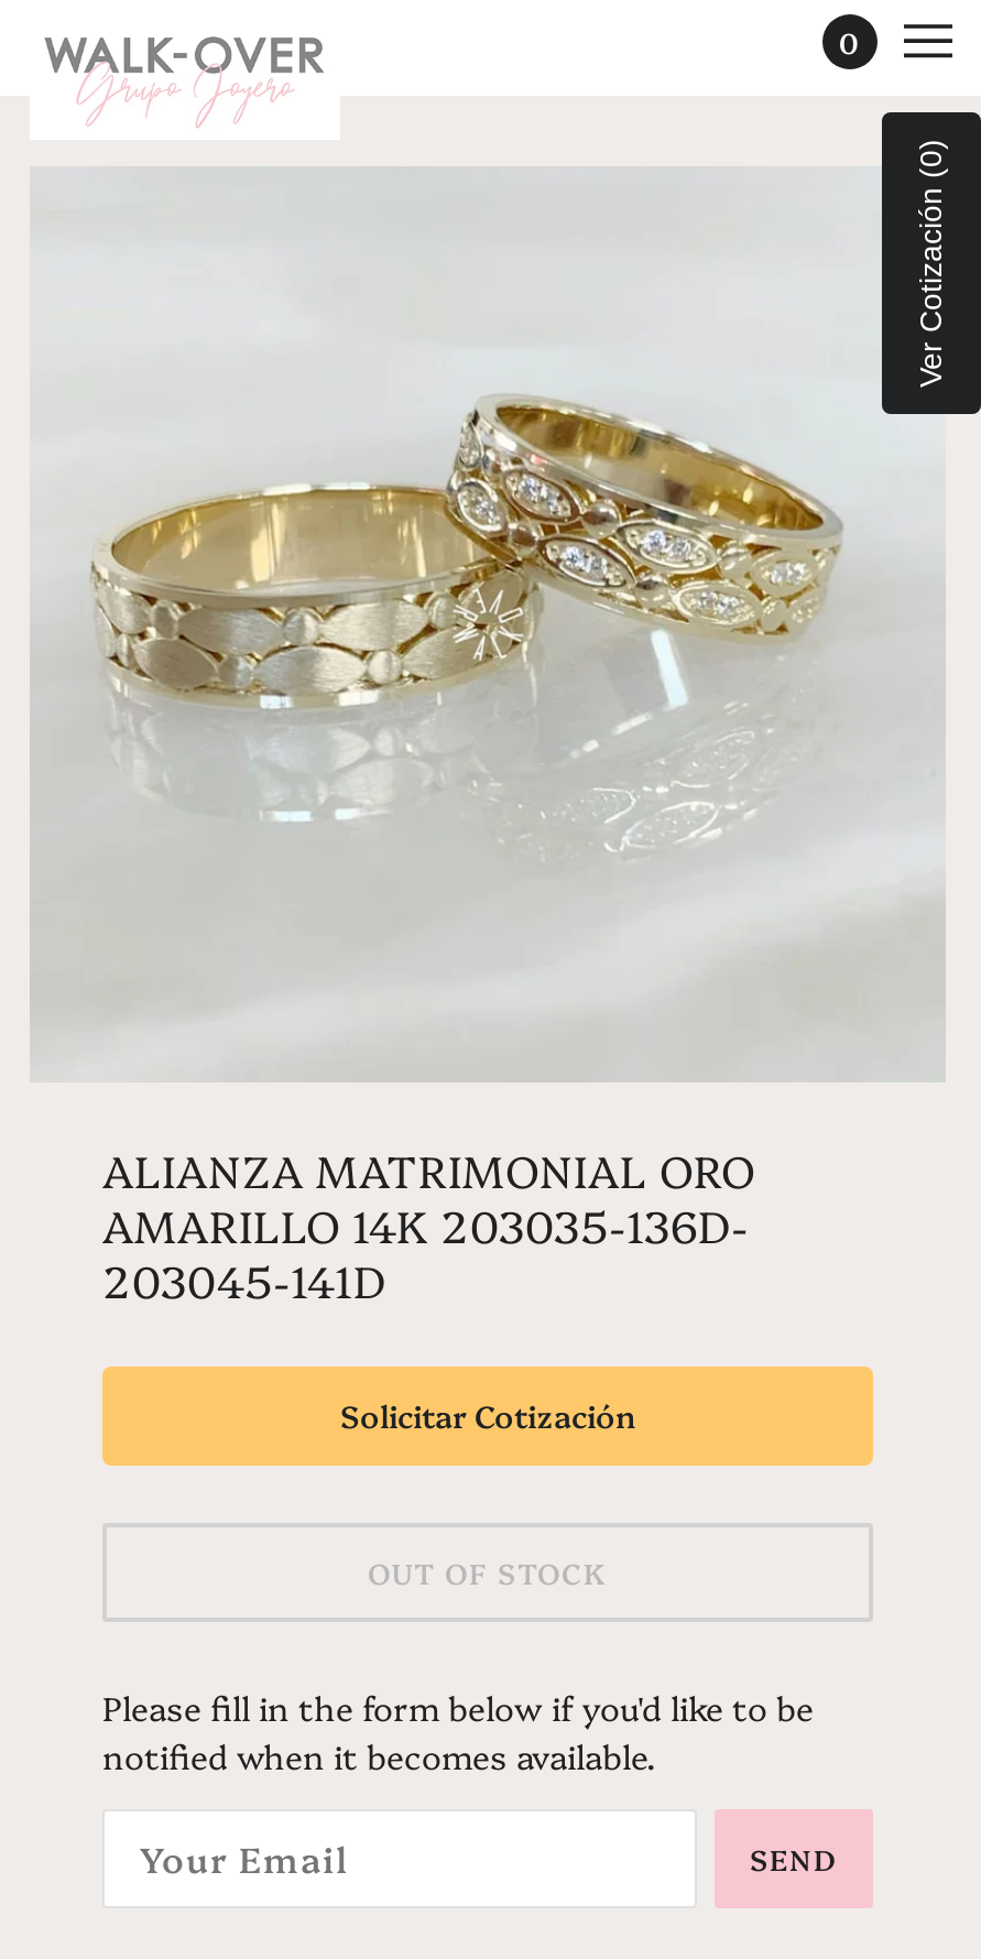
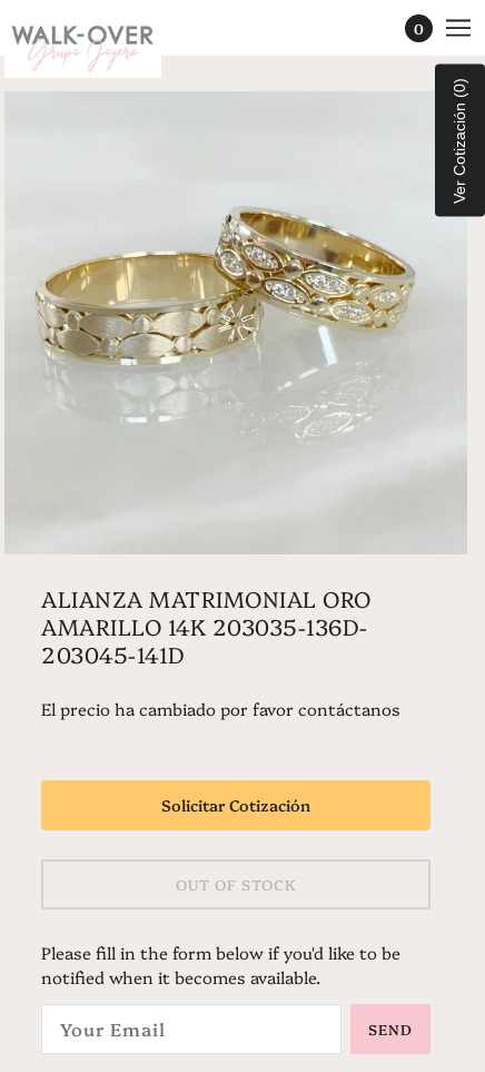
none -> [41,697,400,720] El precio ha cambiado por favor contáctanos

